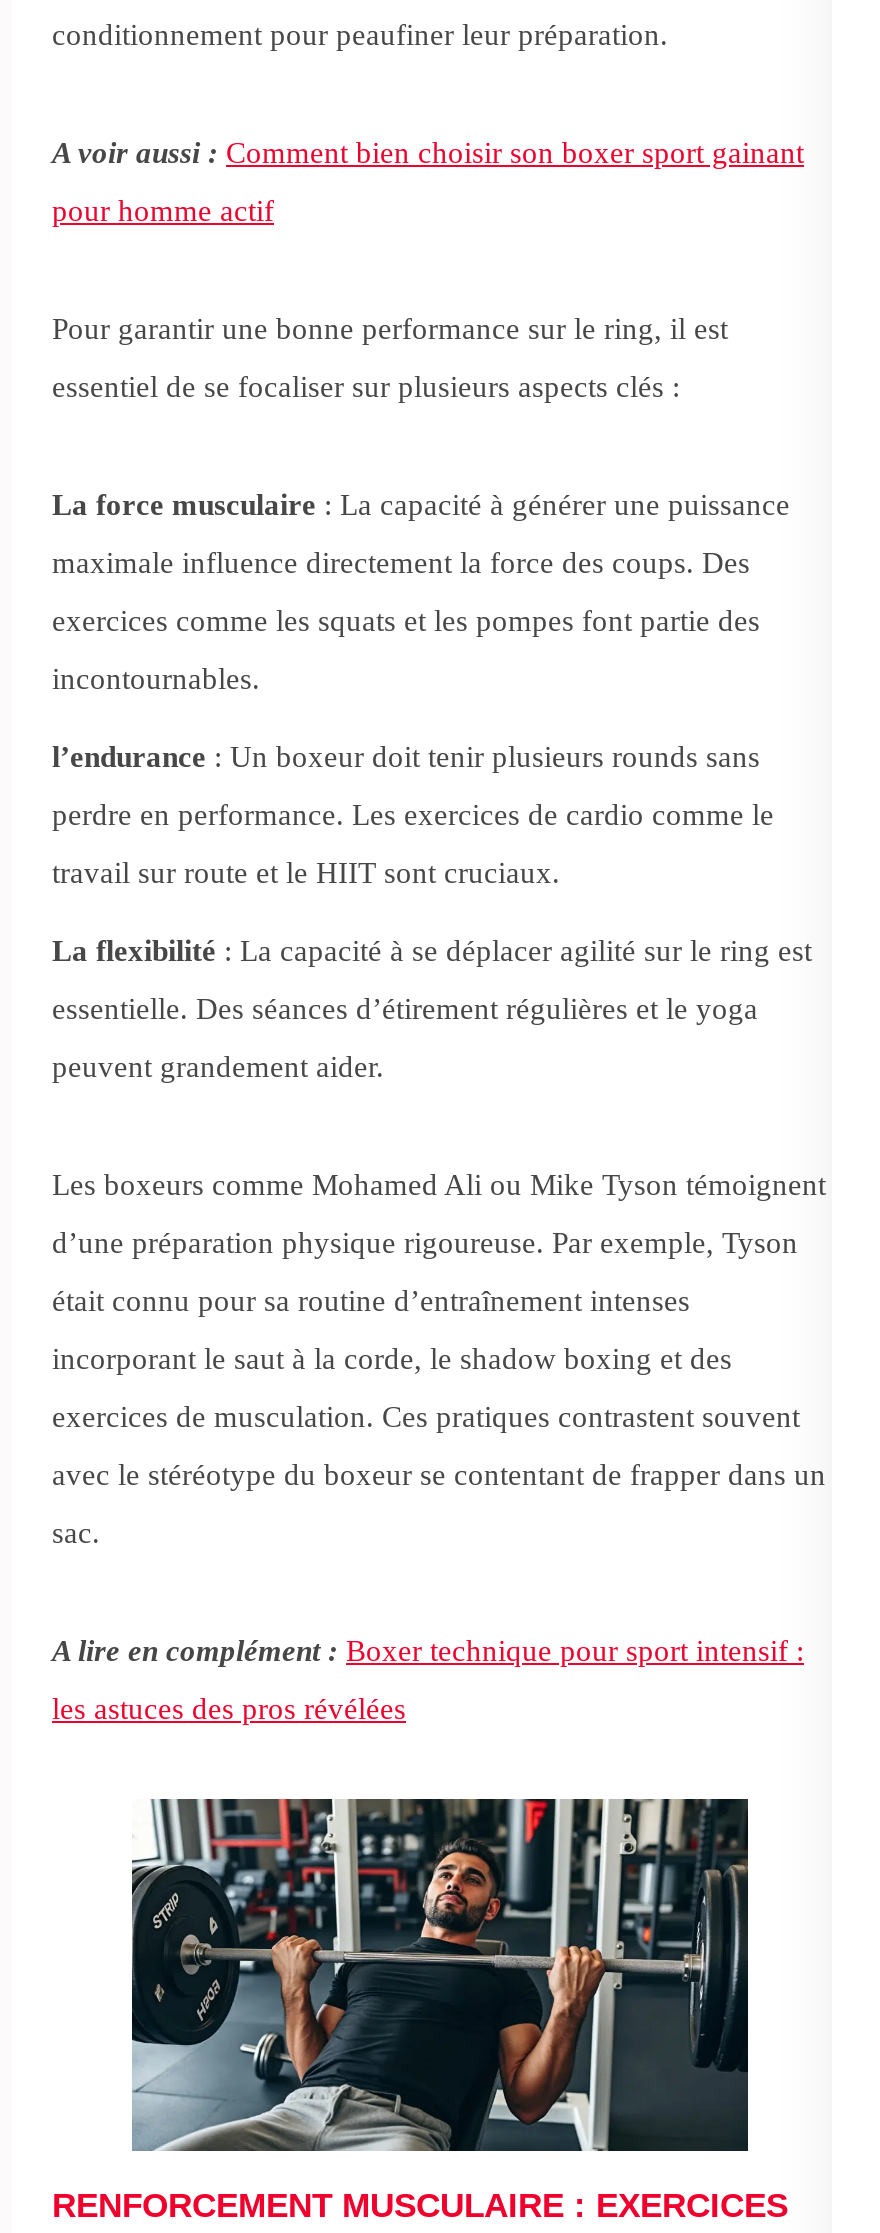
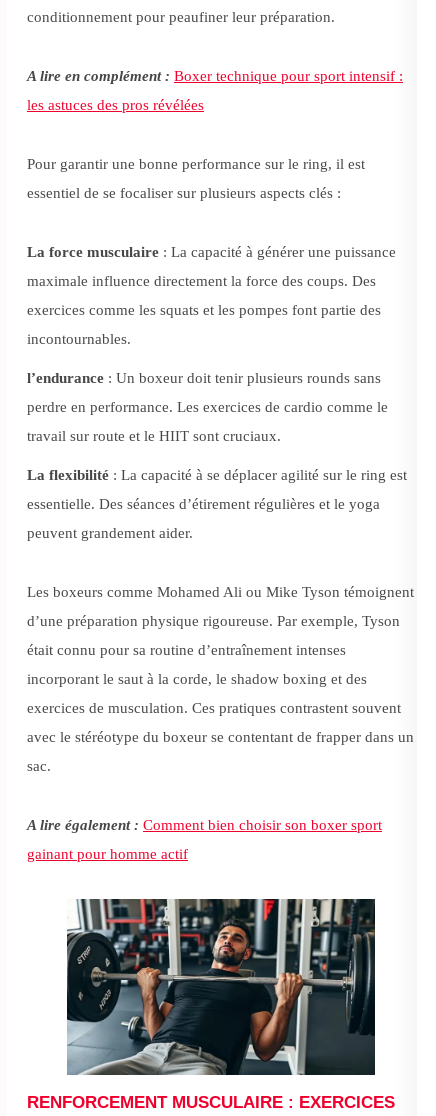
[52,136,804,168] A voir aussi : Comment bien choisir son boxer sport gainant -> none
[52,194,274,226] pour homme actif -> none
none -> [27,817,382,833] A lire également : Comment bien choisir son boxer sport
none -> [27,846,188,862] gainant pour homme actif
moved [52,1634,804,1666] -> [27,68,403,84]: A lire en complément : Boxer technique pour sport intensif :
moved [52,1692,406,1724] -> [27,97,204,113]: les astuces des pros révélées

